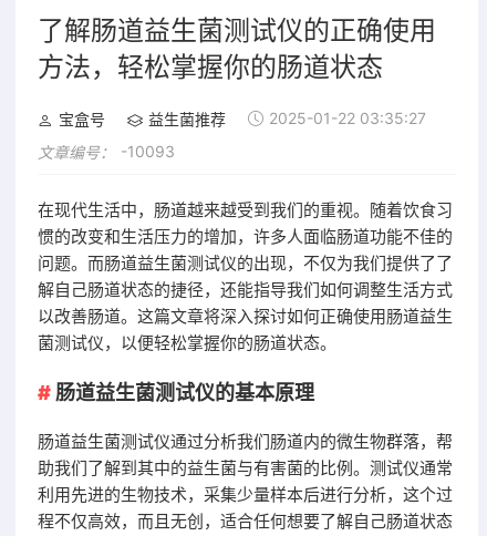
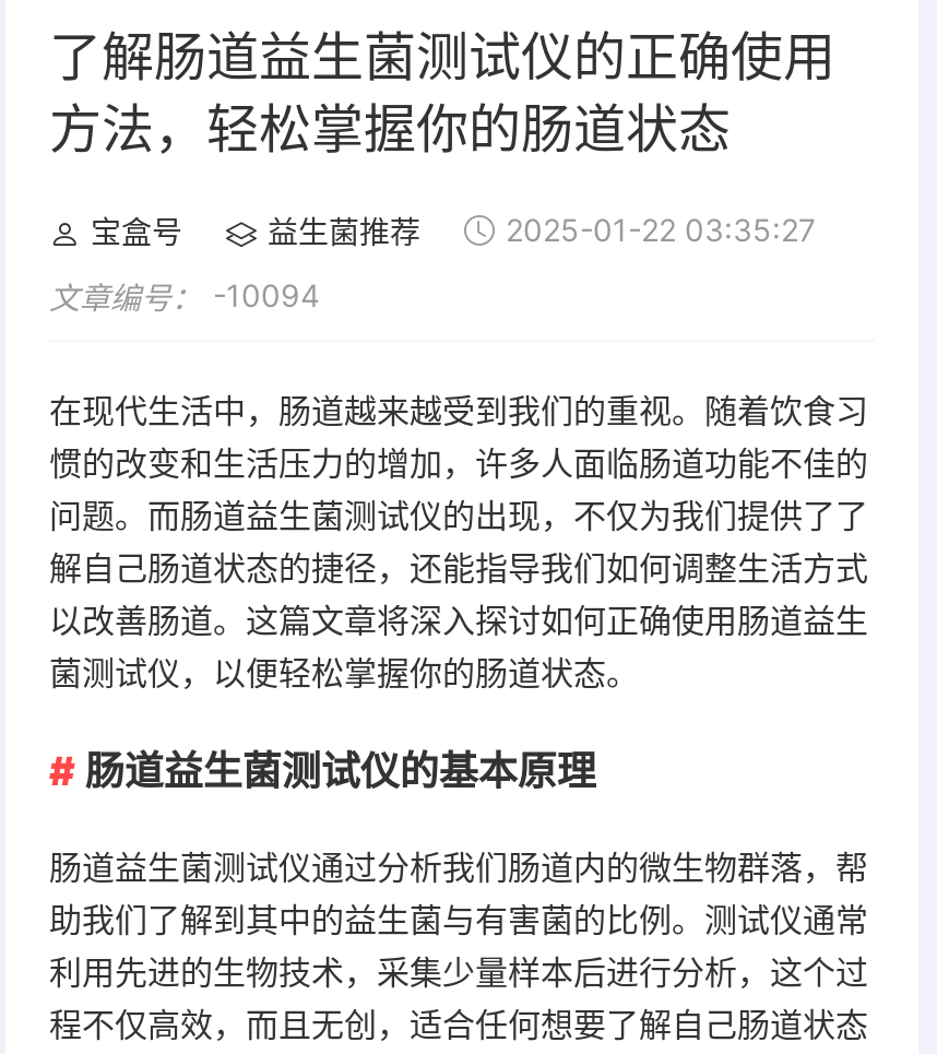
[38,142,175,162] 文章编号： -10093 -> [49,277,320,315] 文章编号： -10094

